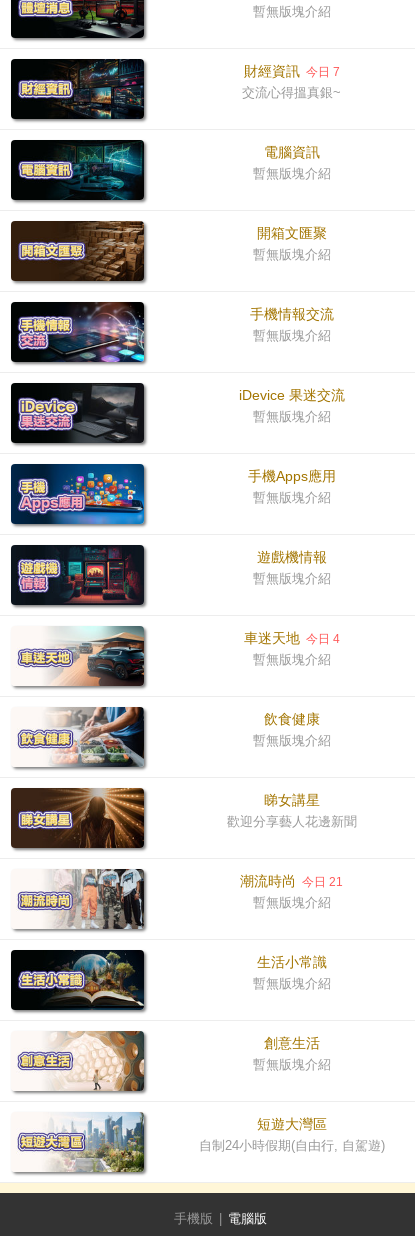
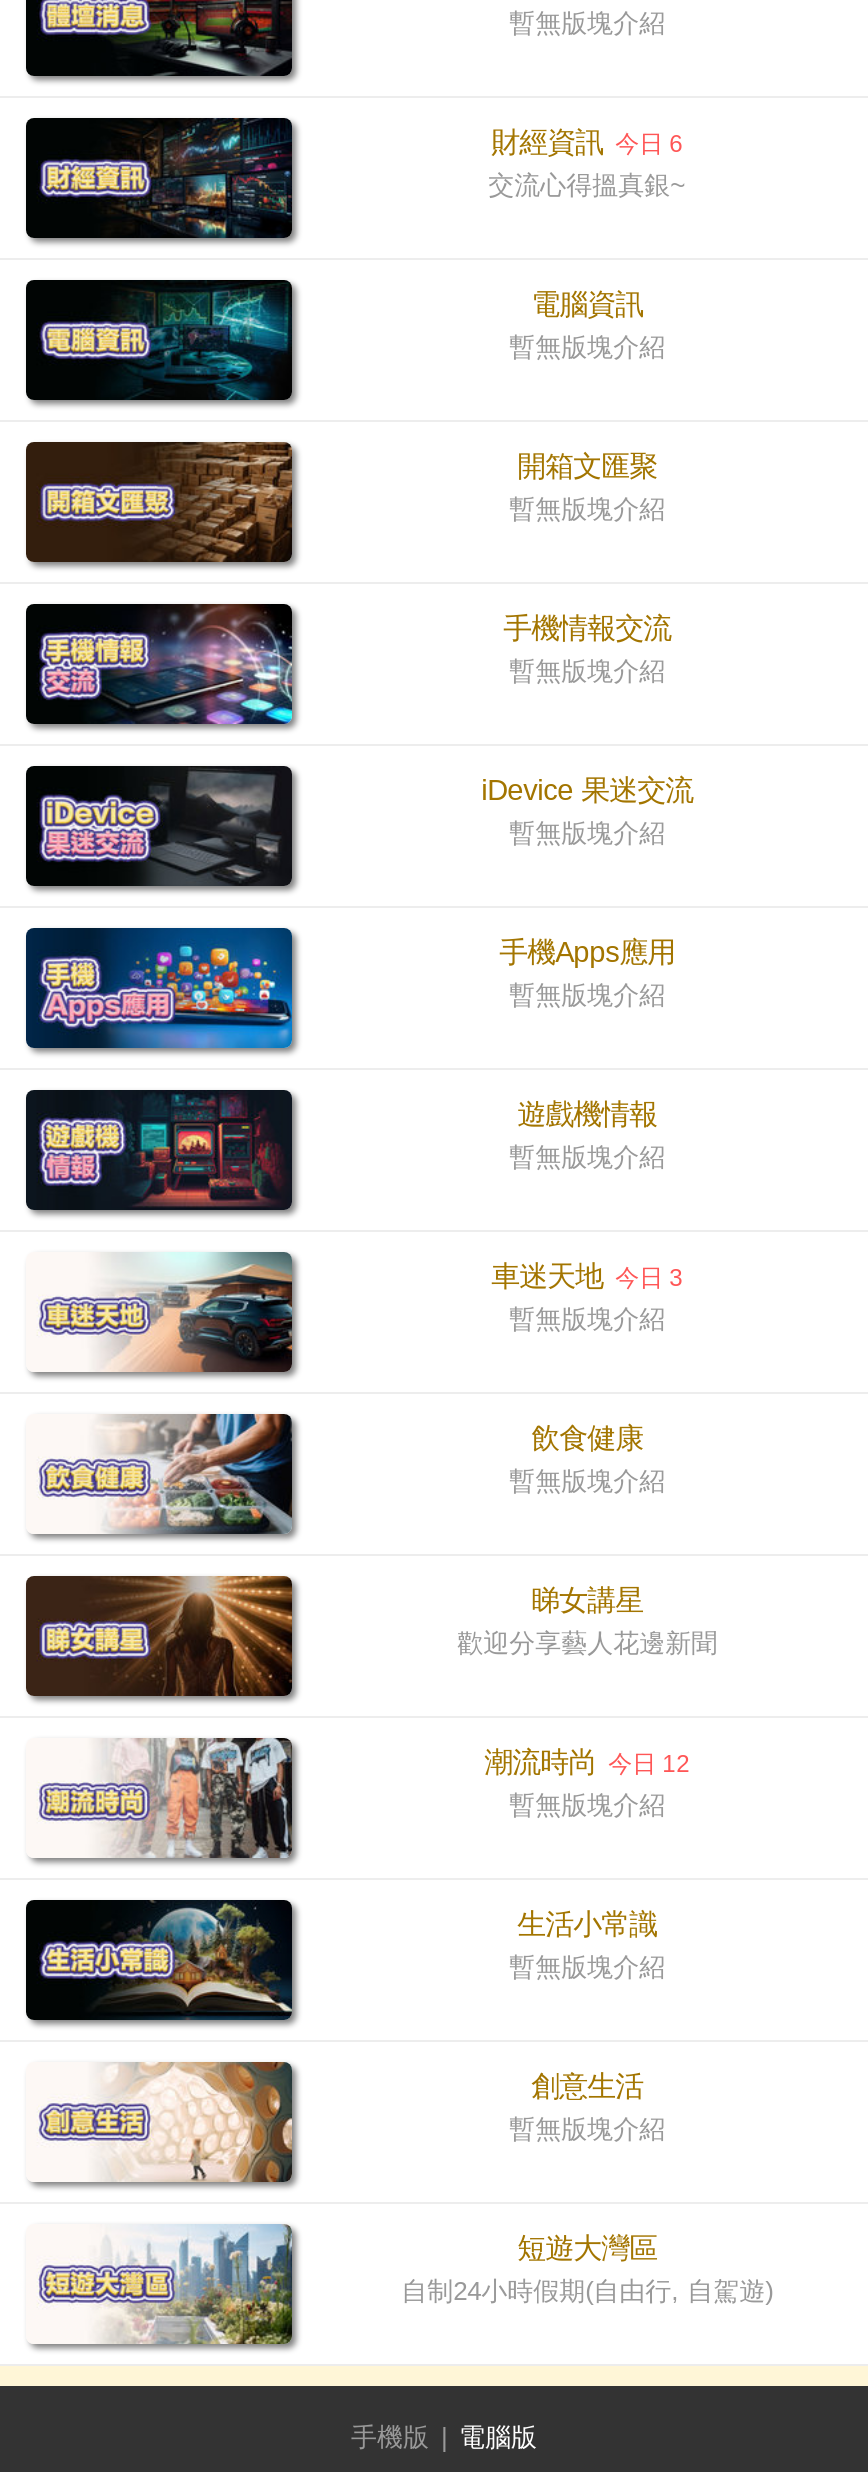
[244,63,340,79] 財經資訊 今日 7 -> [491,126,683,158] 財經資訊 今日 6
[244,630,340,646] 車迷天地 今日 4 -> [491,1260,683,1292] 車迷天地 今日 3
[240,873,343,889] 潮流時尚 今日 21 -> [484,1746,690,1778] 潮流時尚 今日 12

